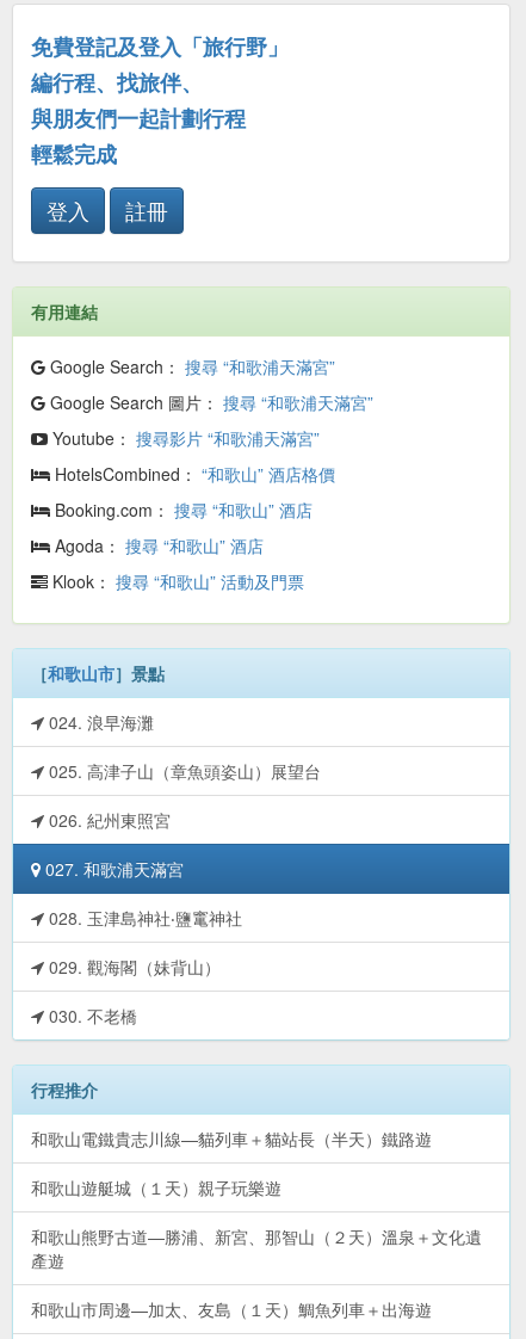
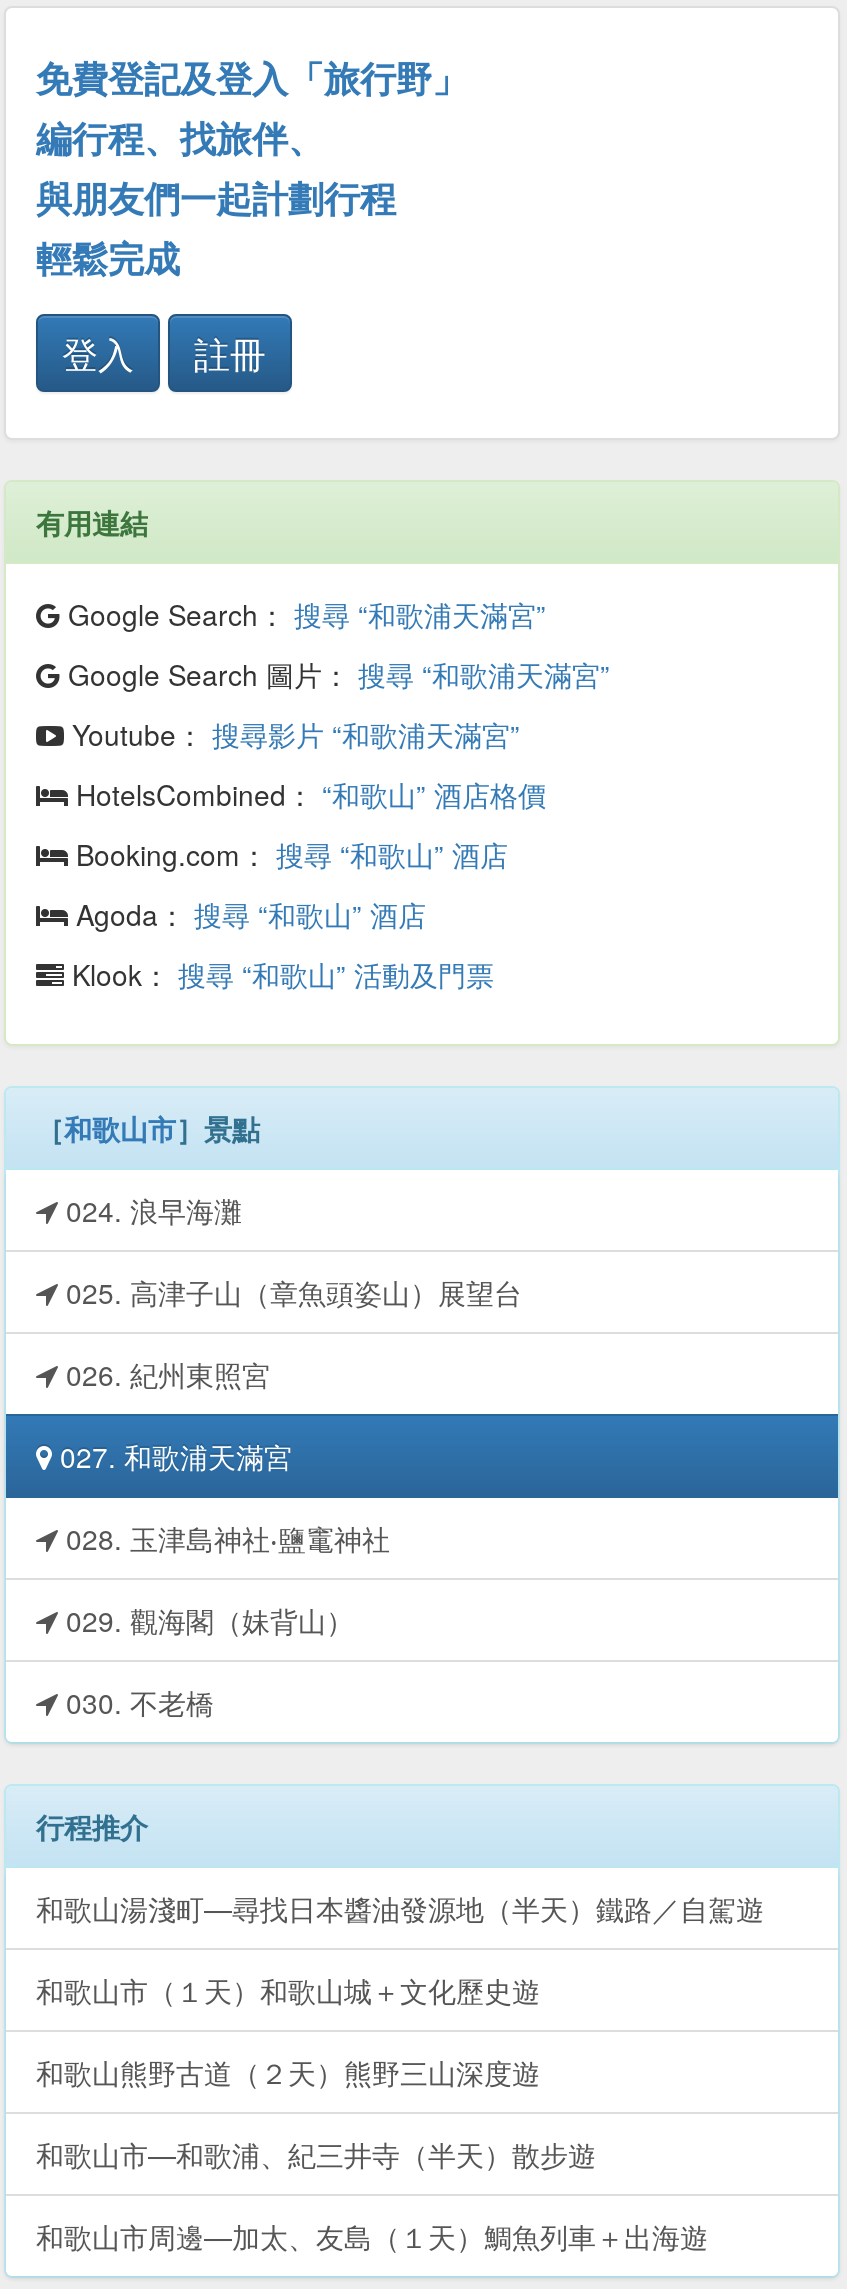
[31,1127,482,1273] 和歌山電鐵貴志川線—貓列車＋貓站長（半天）鐵路遊 | 和歌山遊艇城（１天）親子玩樂遊 | 和歌山熊野古道—勝浦、新宮、那智山（２天）溫泉＋文化遺 | 產遊 -> [36,1889,764,2175] 和歌山湯淺町—尋找日本醬油發源地（半天）鐵路／自駕遊 | 和歌山市（１天）和歌山城＋文化歷史遊 | 和歌山熊野古道（２天）熊野三山深度遊 | 和歌山市—和歌浦、紀三井寺（半天）散步遊

